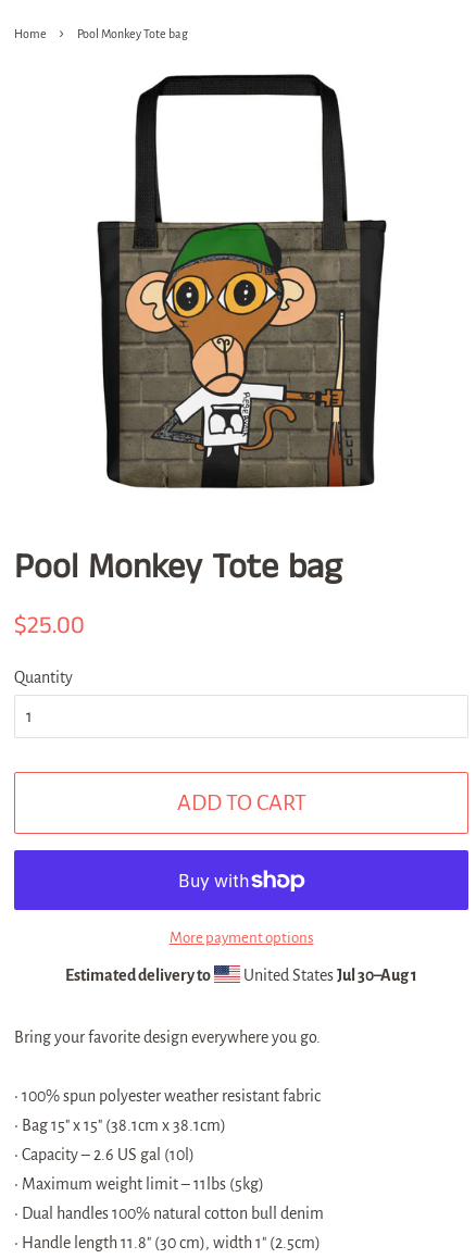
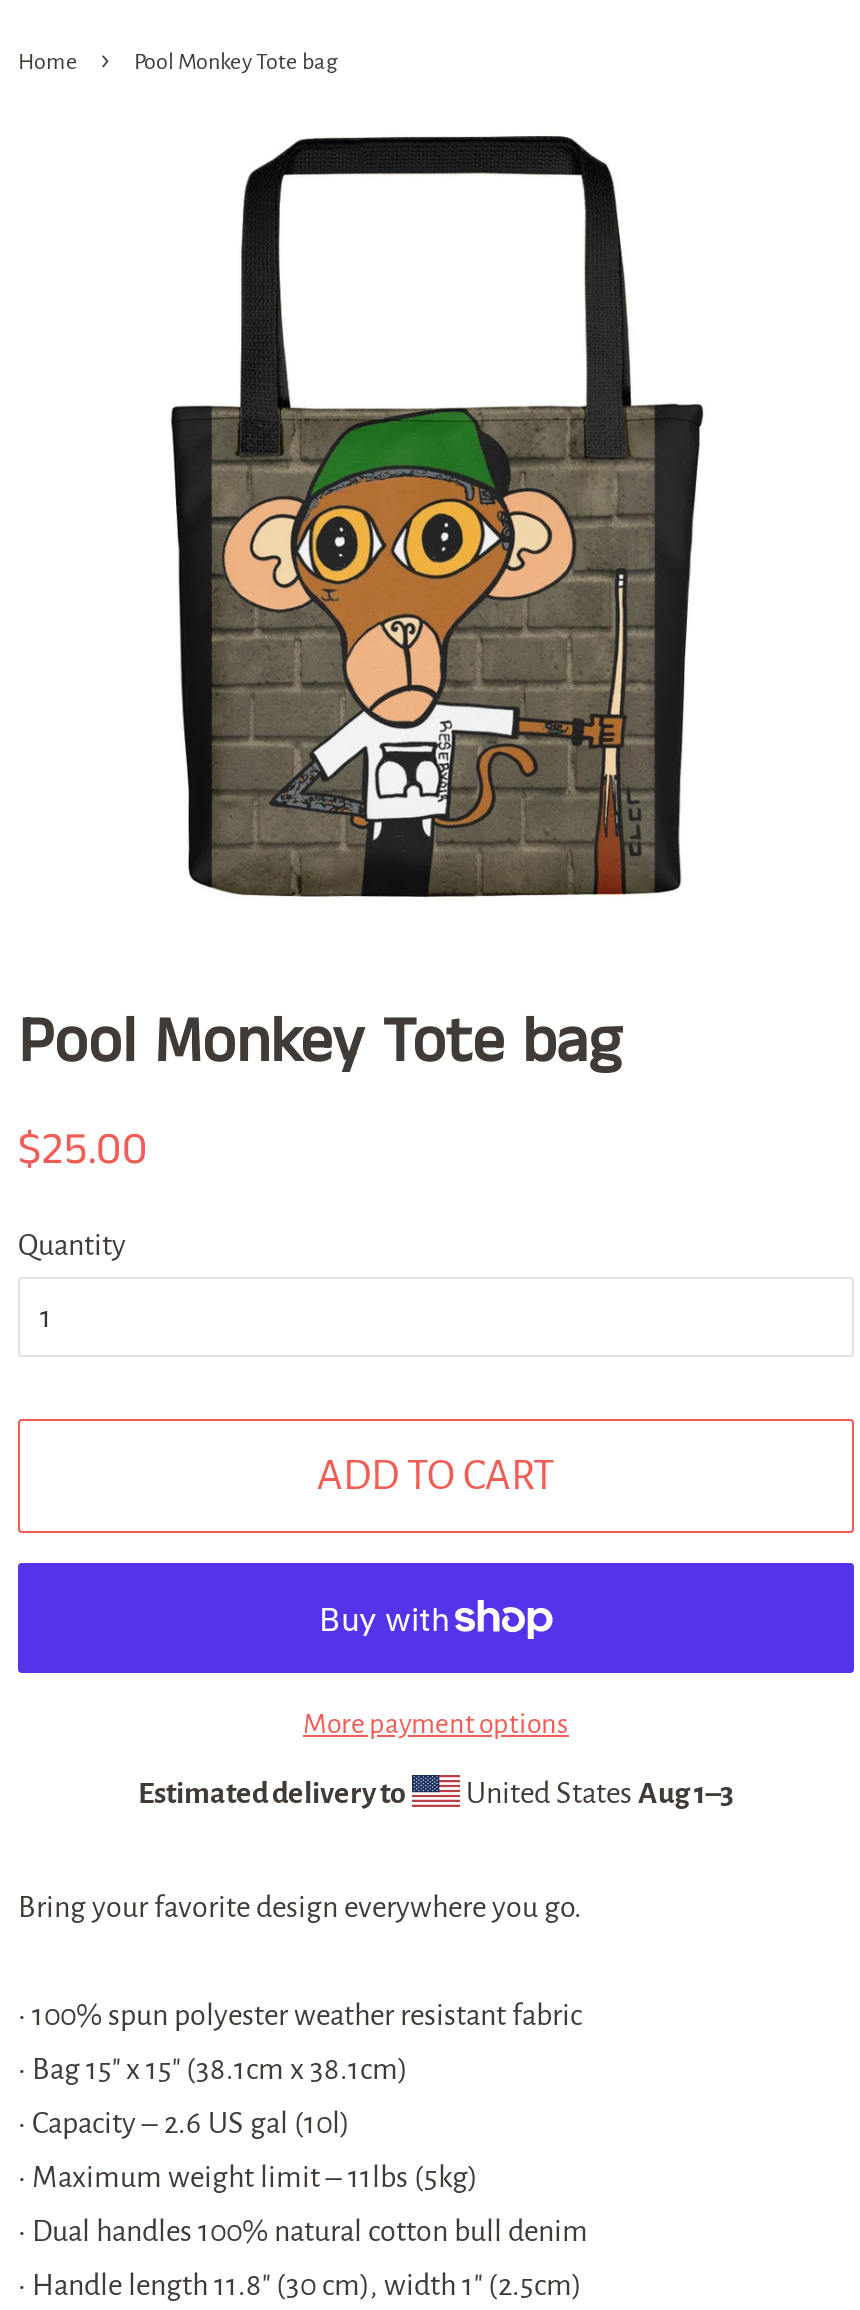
[240,967,417,984] United States Jul 30–Aug 1 -> [460,1777,734,1809] United States Aug 1–3

